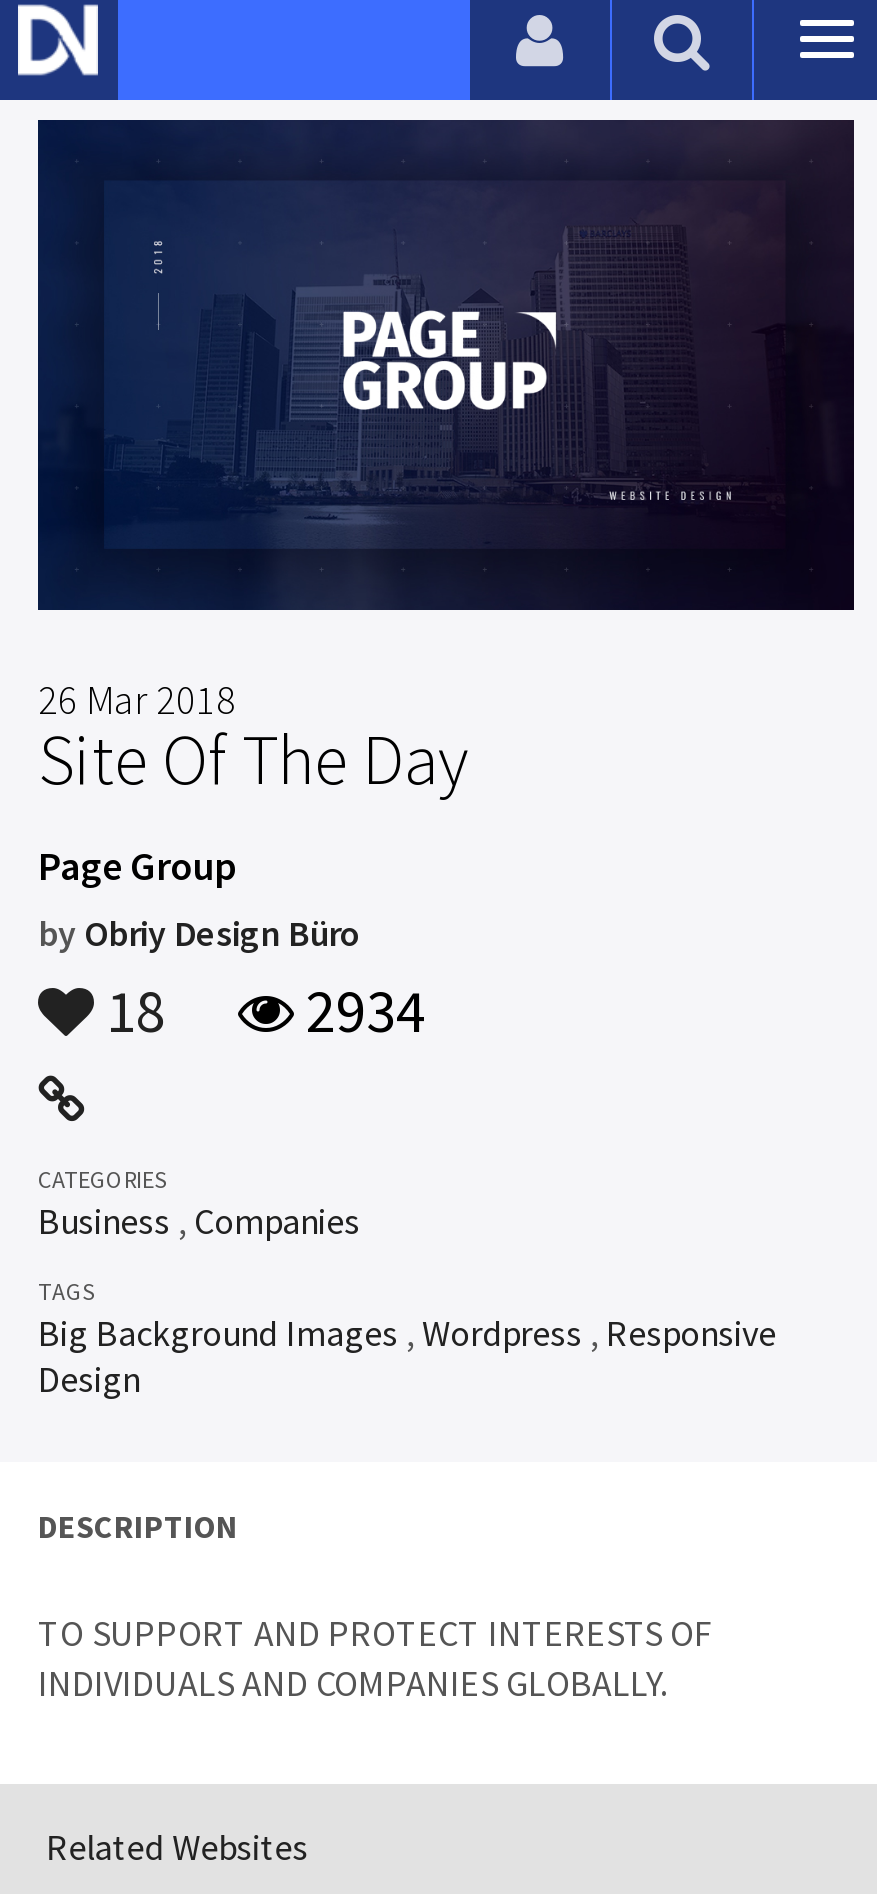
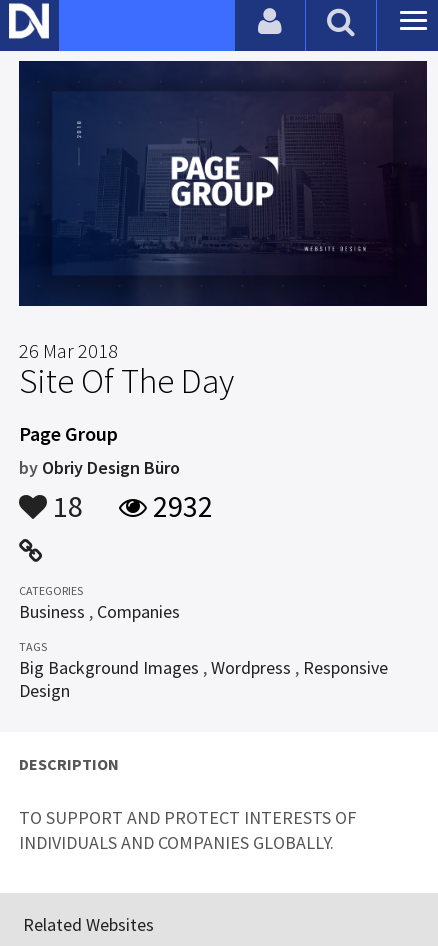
[94,972,426,1048] 18 2934 -> [47,487,213,525] 18 2932

